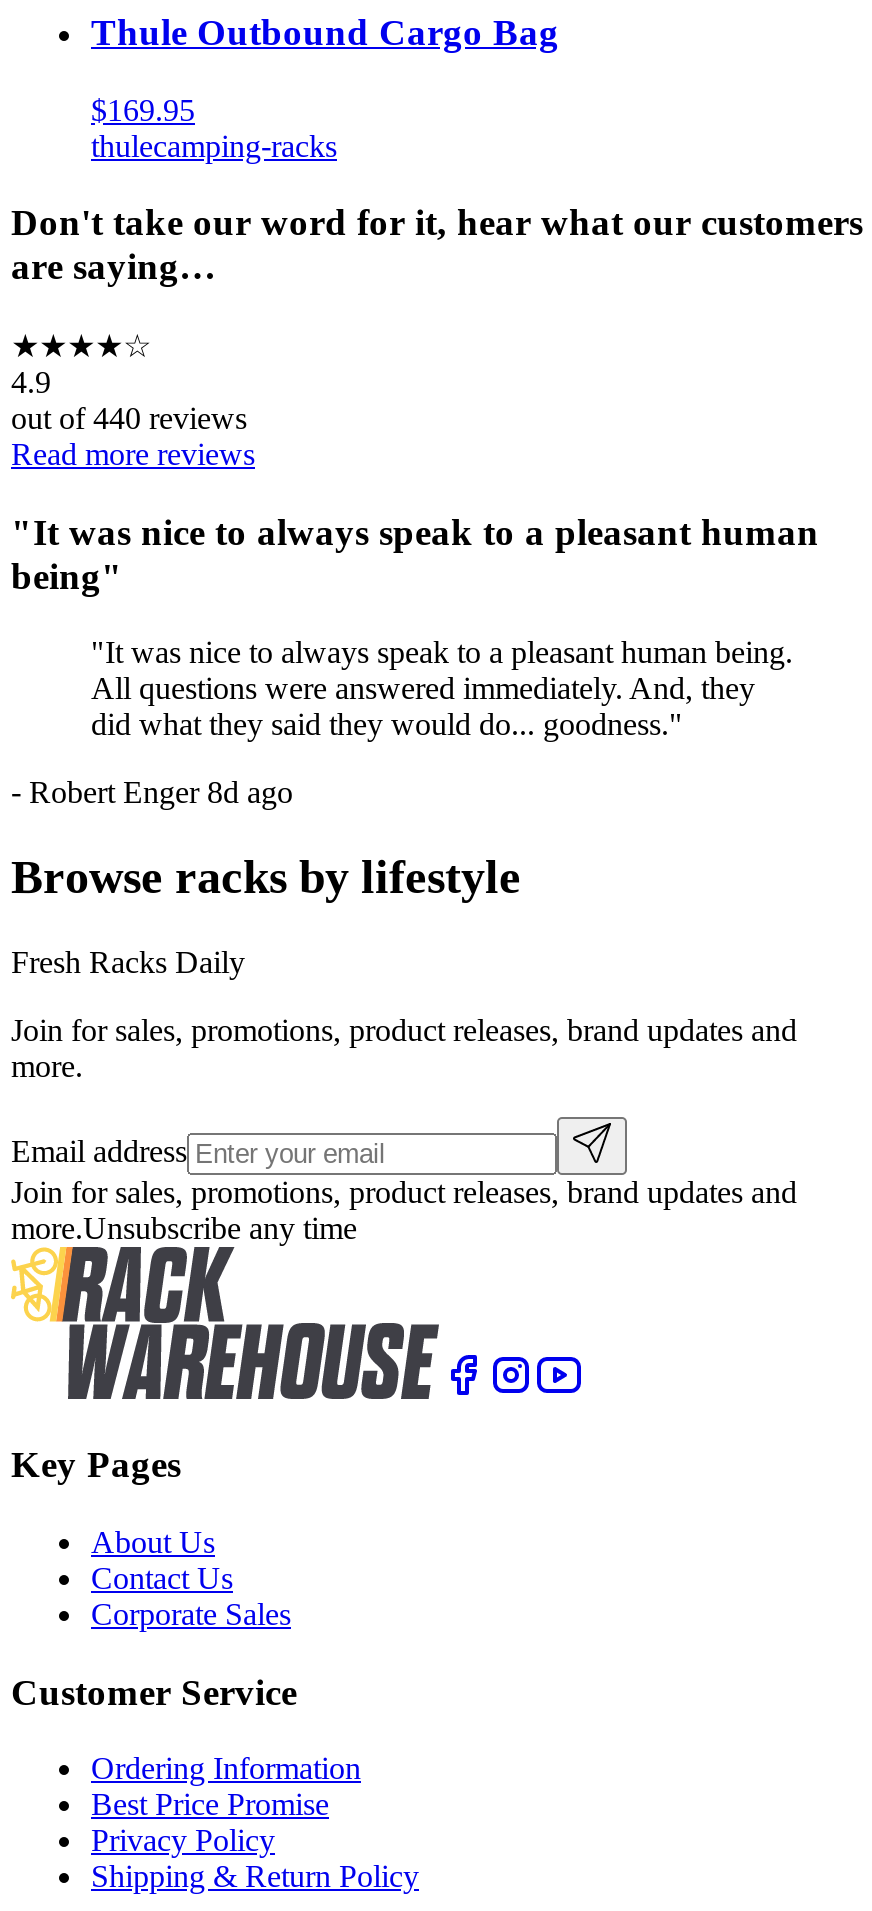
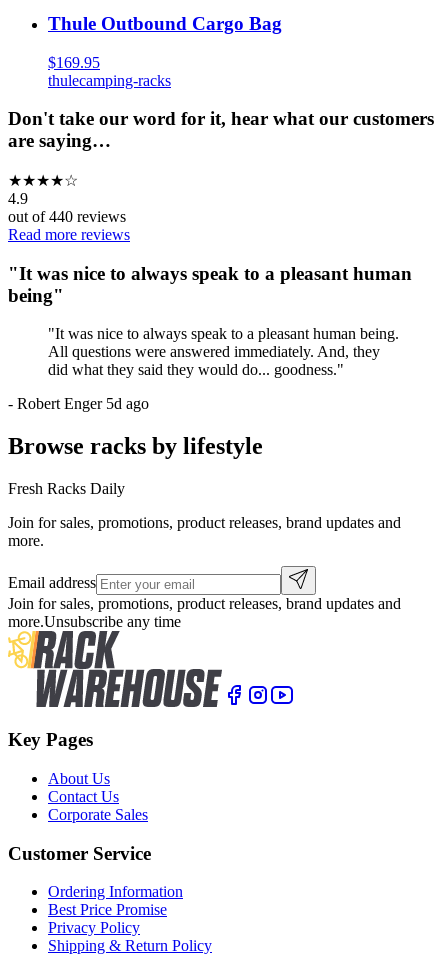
[11,776,293,810] - Robert Enger 8d ago -> [8,395,149,412] - Robert Enger 5d ago

